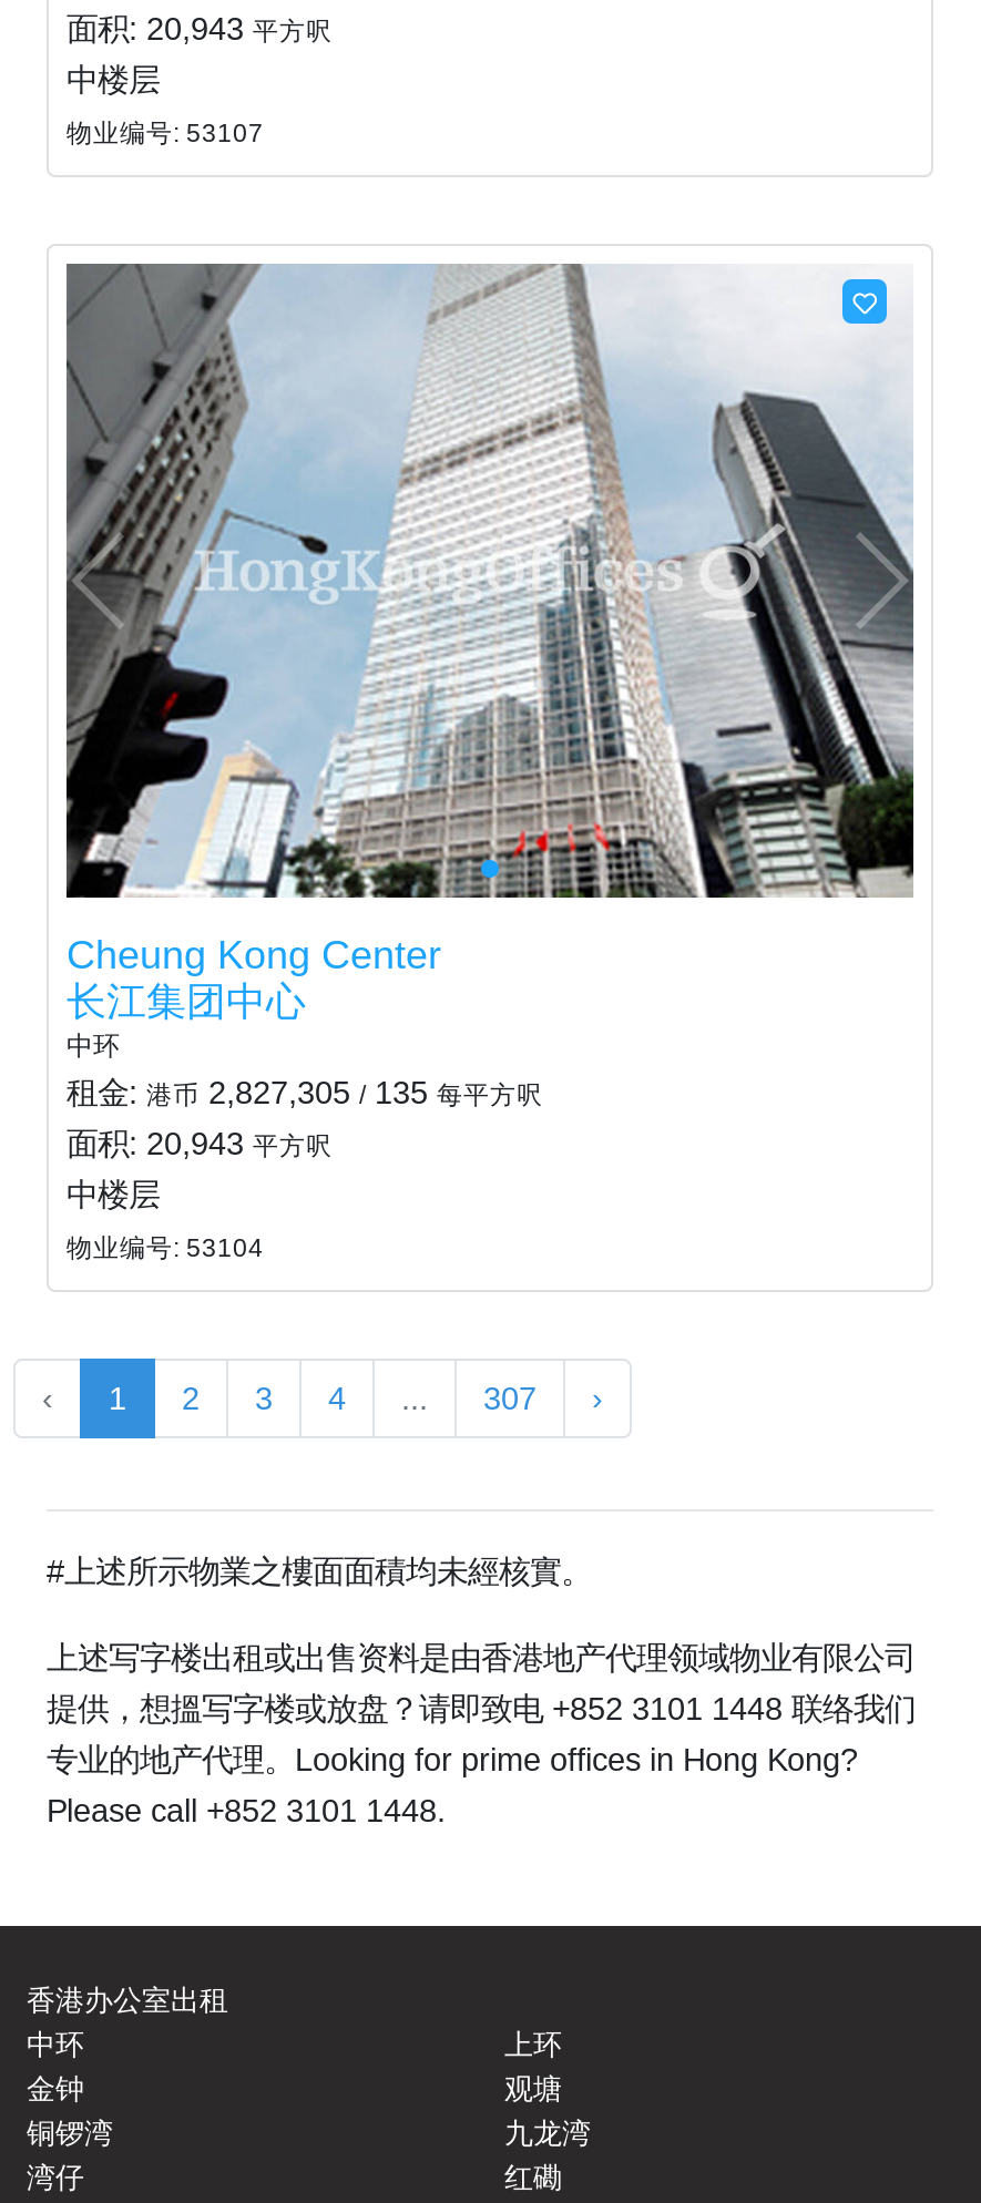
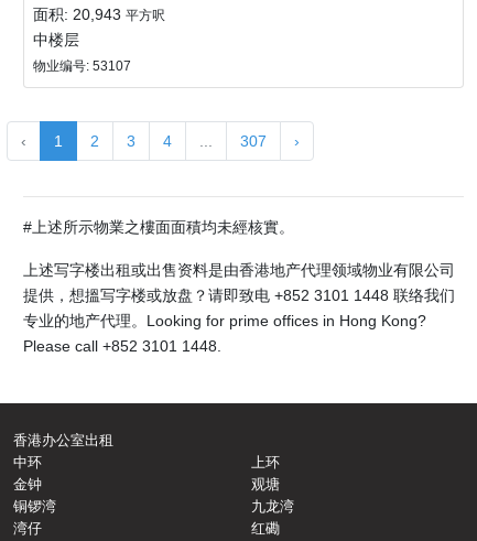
[64,260,916,1262] [image] | Cheung Kong Center | 长江集团中心 | 中环 | 租金:港币 2,827,305 / 135 每平方呎 | 面积: 20,943平方呎 | 中楼层 | 物业编号: 53104 -> none

